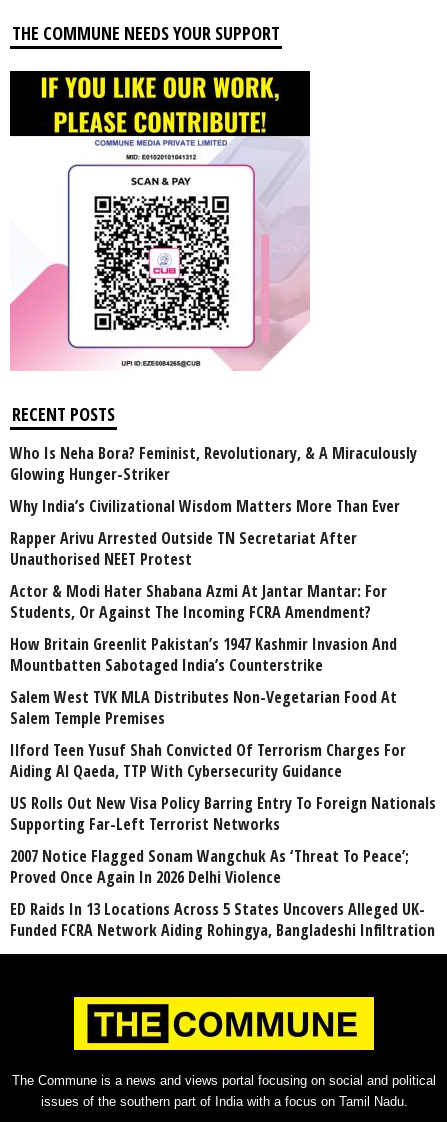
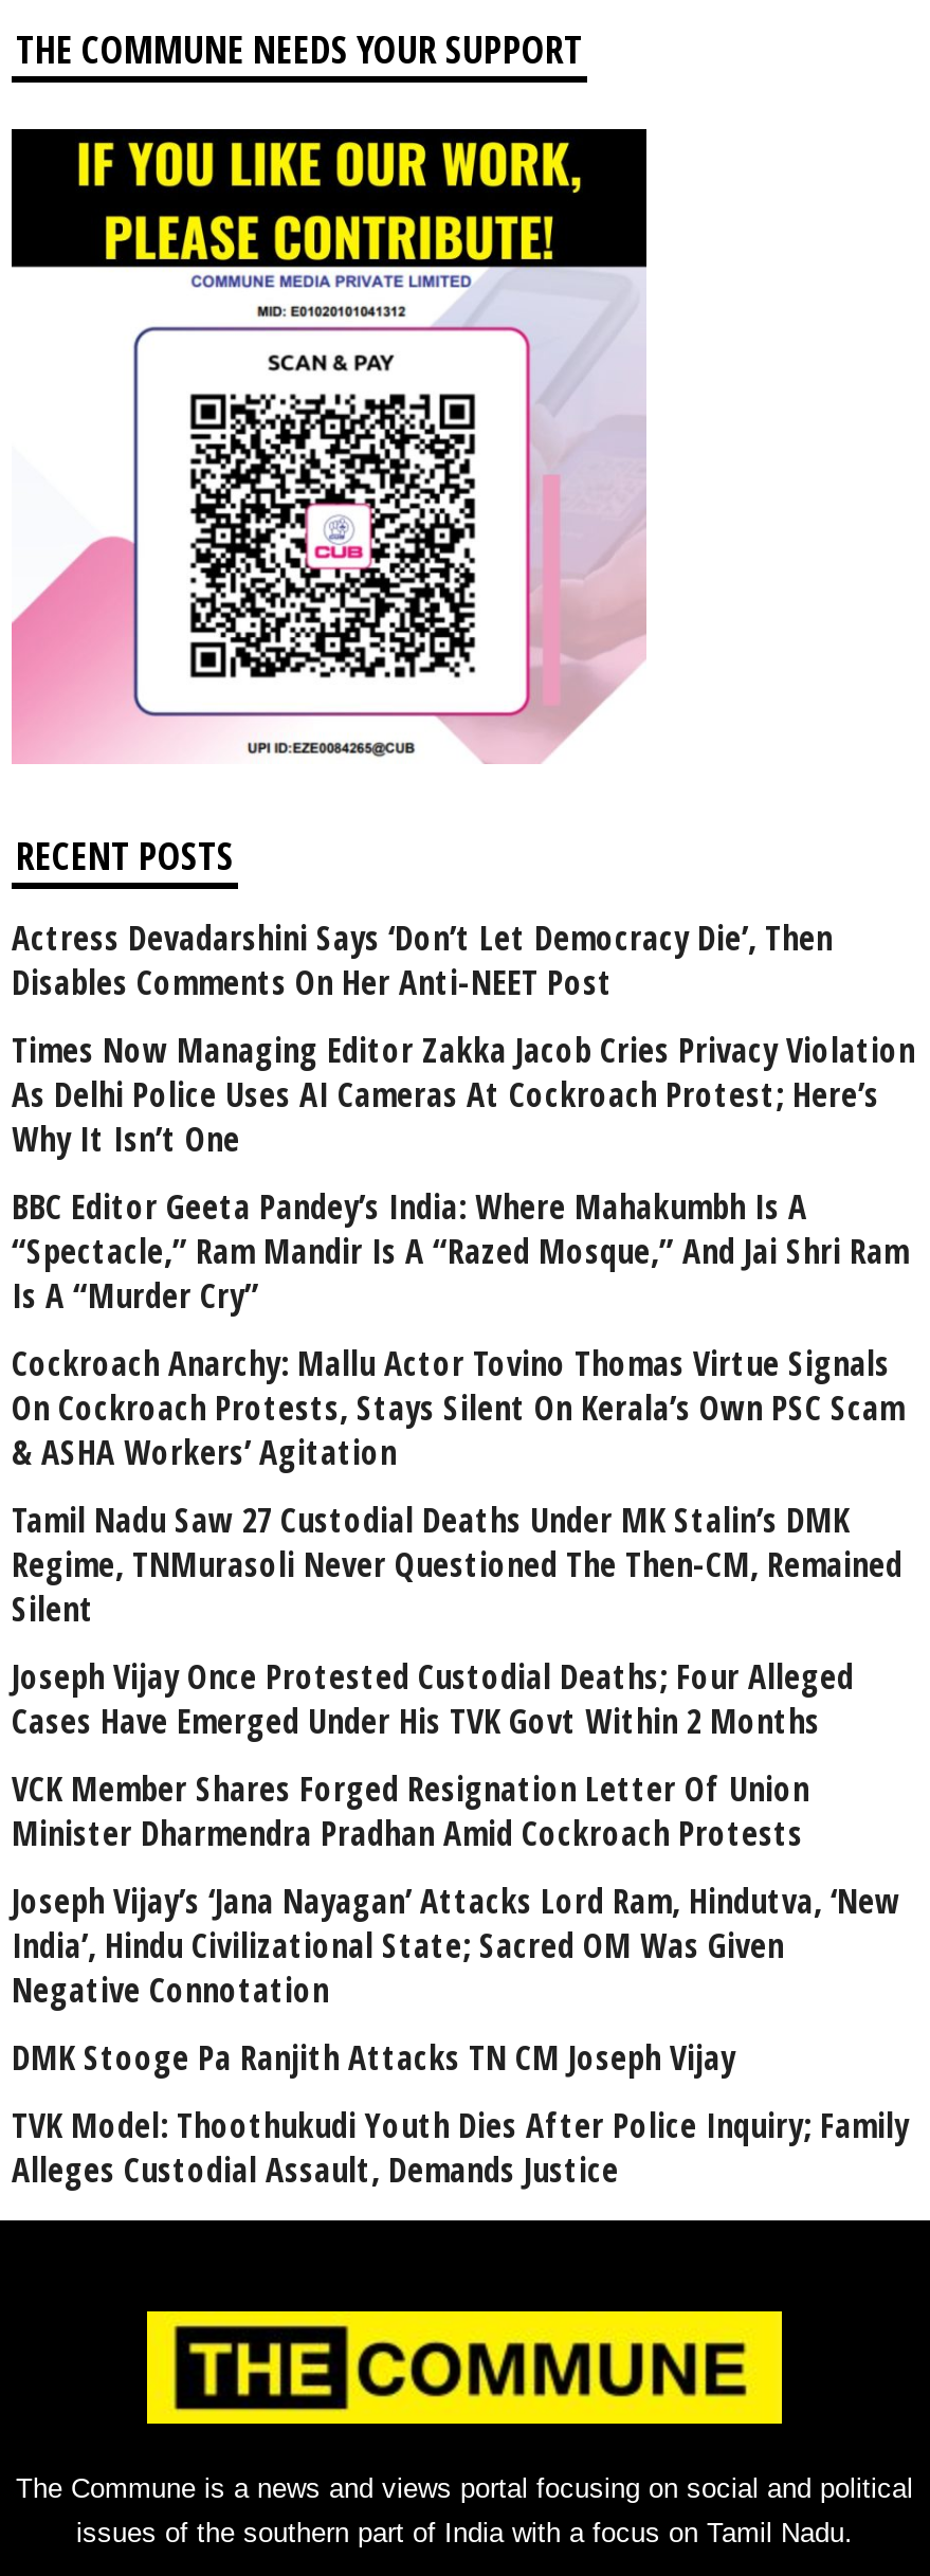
[10,442,417,485] Who Is Neha Bora? Feminist, Revolutionary, & A Miraculously | Glowing Hunger-Striker -> [12,915,833,1006] Actress Devadarshini Says ‘Don’t Let Democracy Die’, Then | Disables Comments On Her Anti-NEET Post
[10,495,400,517] Why India’s Civilizational Wisdom Matters More Than Ever -> [12,1027,915,1163] Times Now Managing Editor Zakka Jacob Cries Privacy Violation | As Delhi Police Uses AI Cameras At Cockroach Protest; Here’s | Why It Isn’t One
[10,527,357,570] Rapper Arivu Arrested Outside TN Secretariat After | Unauthorised NEET Protest -> [12,1184,909,1320] BBC Editor Geeta Pandey’s India: Where Mahakumbh Is A | “Spectacle,” Ram Mandir Is A “Razed Mosque,” And Jai Shri Ram | Is A “Murder Cry”
[10,580,387,623] Actor & Modi Hater Shabana Azmi At Jantar Mantar: For | Students, Or Against The Incoming FCRA Amendment? -> [12,1341,905,1476] Cockroach Anarchy: Mallu Actor Tovino Thomas Virtue Signals | On Cockroach Protests, Stays Silent On Kerala’s Own PSC Scam | & ASHA Workers’ Agitation
[10,633,397,676] How Britain Greenlit Pakistan’s 1947 Kashmir Invasion And | Mountbatten Sabotaged India’s Counterstrike -> [12,1497,902,1633] Tamil Nadu Saw 27 Custodial Deaths Under MK Stalin’s DMK | Regime, TNMurasoli Never Questioned The Then-CM, Remained | Silent
[10,686,397,729] Salem West TVK MLA Distributes Non-Vegetarian Food At | Salem Temple Premises -> [12,1654,854,1745] Joseph Vijay Once Protested Custodial Deaths; Four Alleged | Cases Have Emerged Under His TVK Govt Within 2 Months
[10,739,406,782] Ilford Teen Yusuf Shah Convicted Of Terrorism Charges For | Aiding Al Qaeda, TTP With Cybersecurity Guidance -> [12,1766,809,1857] VCK Member Shares Forged Resignation Letter Of Union | Minister Dharmendra Pradhan Amid Cockroach Protests
[10,792,436,835] US Rolls Out New Visa Policy Barring Entry To Foreign Nationals | Supporting Far-Left Terrorist Networks -> [12,1878,900,2014] Joseph Vijay’s ‘Jana Nayagan’ Attacks Lord Ram, Hindutva, ‘New | India’, Hindu Civilizational State; Sacred OM Was Given | Negative Connotation
[10,845,409,888] 2007 Notice Flagged Sonam Wangchuk As ‘Threat To Peace’; | Proved Once Again In 2026 Delhi Violence -> [12,2035,735,2082] DMK Stooge Pa Ranjith Attacks TN CM Joseph Vijay
[10,898,435,941] ED Raids In 13 Locations Across 5 States Uncovers Alleged UK- | Funded FCRA Network Aiding Rohingya, Bangladeshi Infiltration -> [12,2103,909,2194] TVK Model: Thoothukudi Youth Dies After Police Inquiry; Family | Alleges Custodial Assault, Demands Justice

